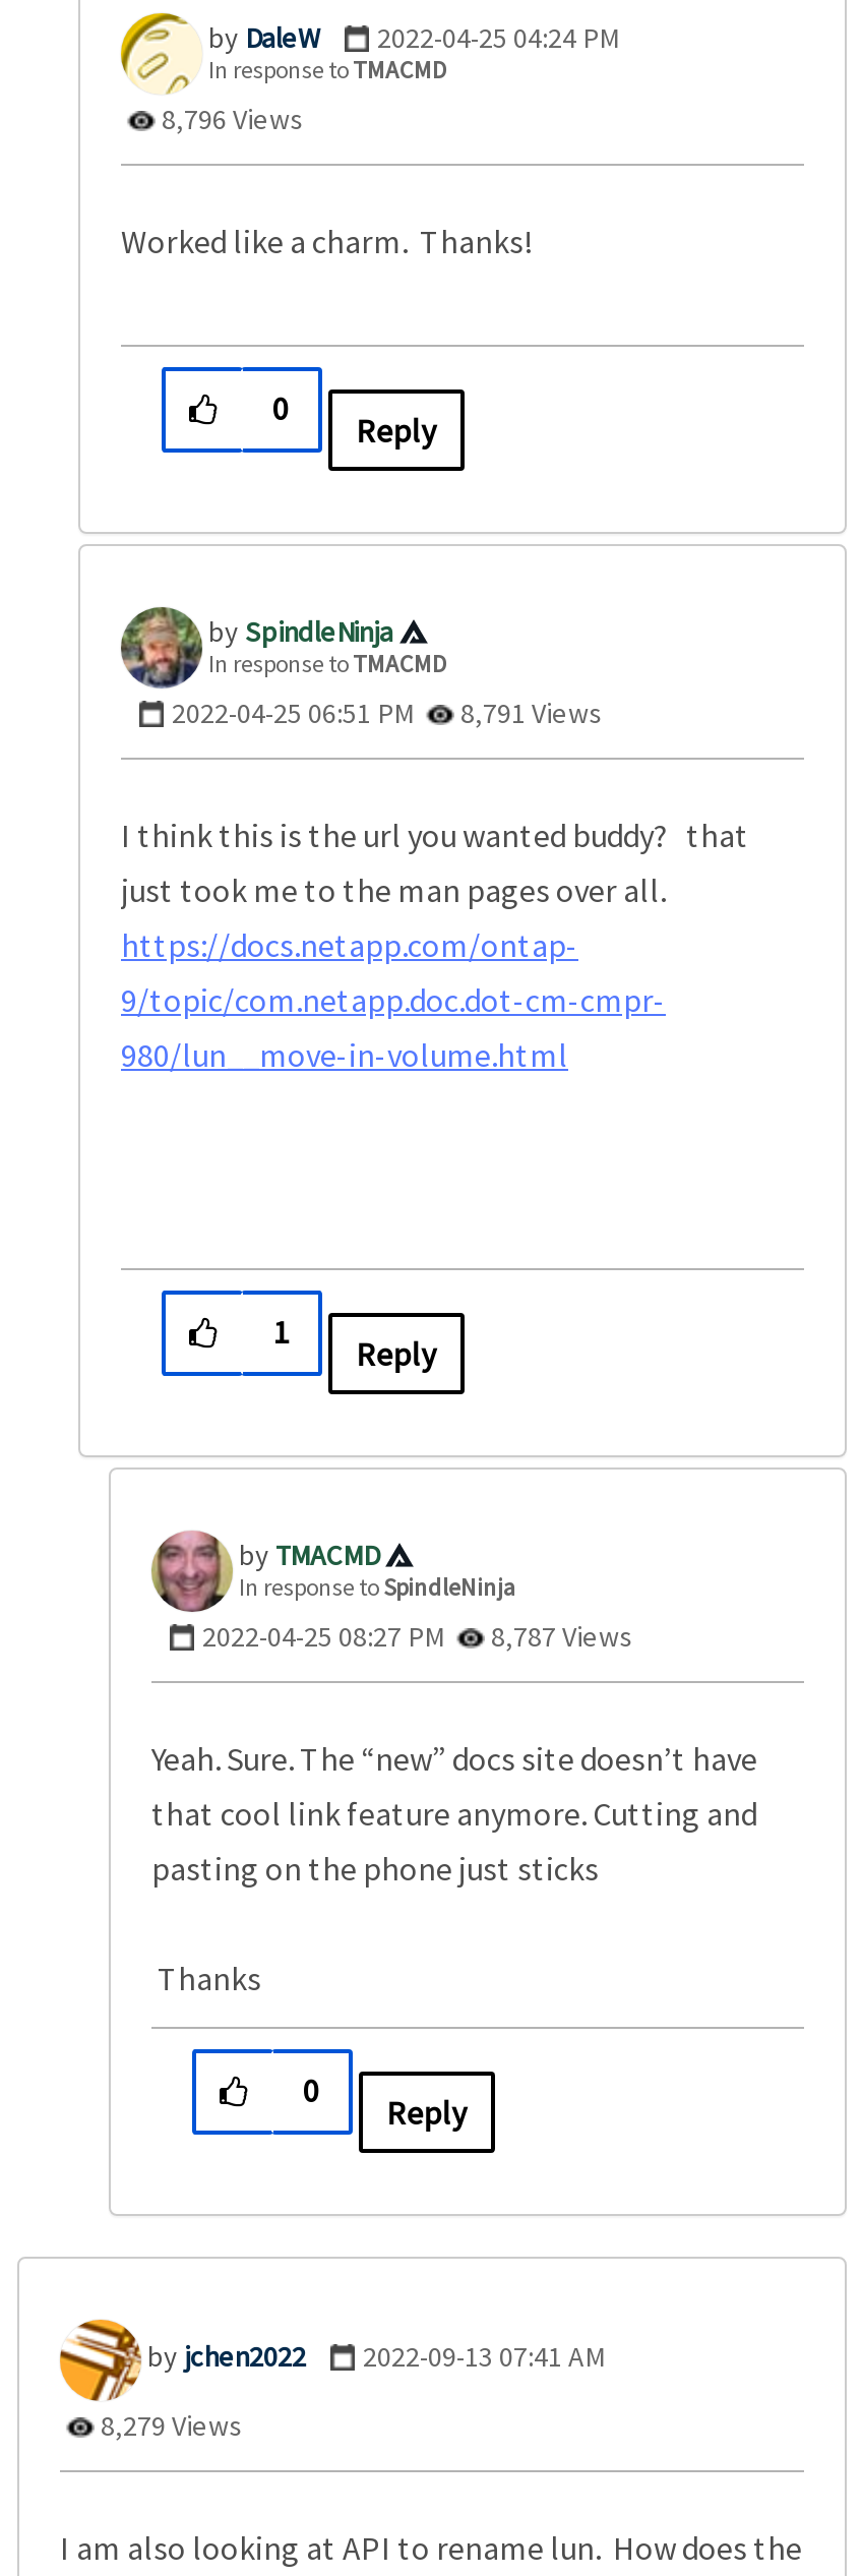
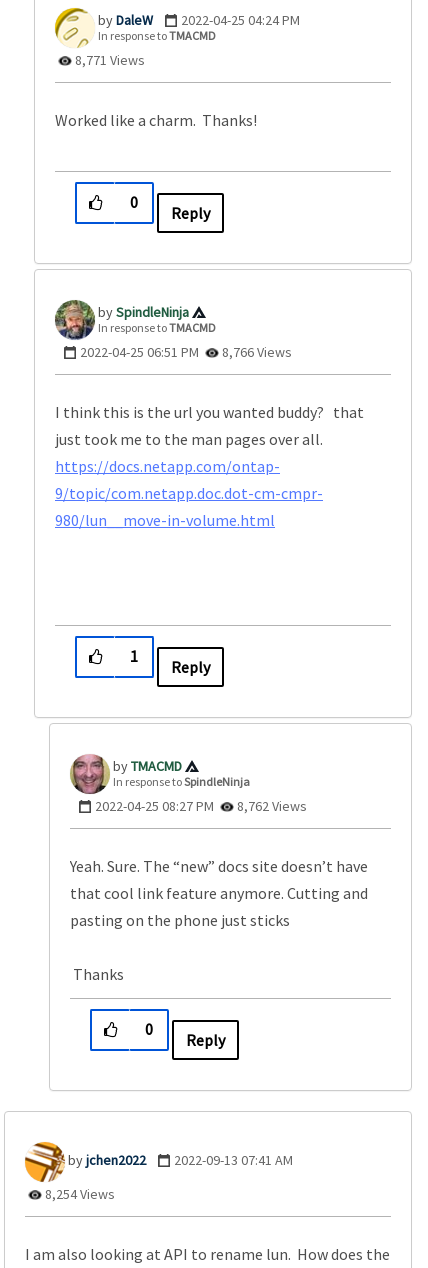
[156,100,304,136] 8,796 Views -> [72,51,145,69] 8,771 Views
[172,694,603,730] 2022-04-25 06:51 PM 8,791 Views -> [80,343,292,361] 2022-04-25 06:51 PM 8,766 Views
[202,1617,633,1654] 2022-04-25 08:27 PM 8,787 Views -> [95,797,307,815] 2022-04-25 08:27 PM 8,762 Views
[95,2406,243,2443] 8,279 Views -> [42,1185,115,1203] 8,254 Views

